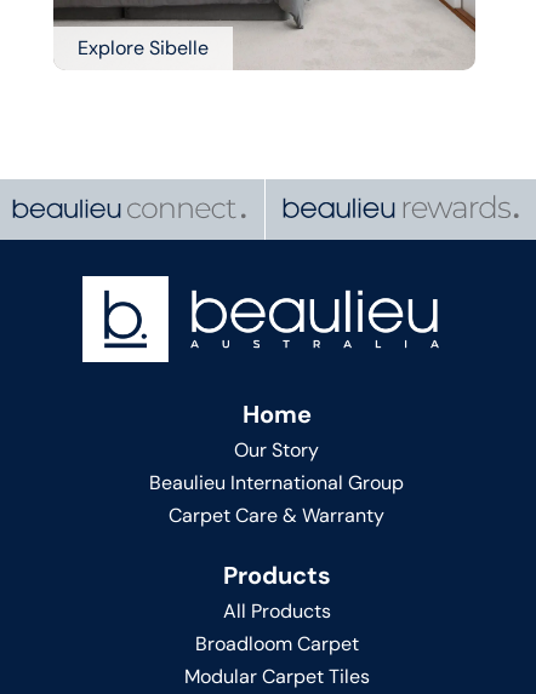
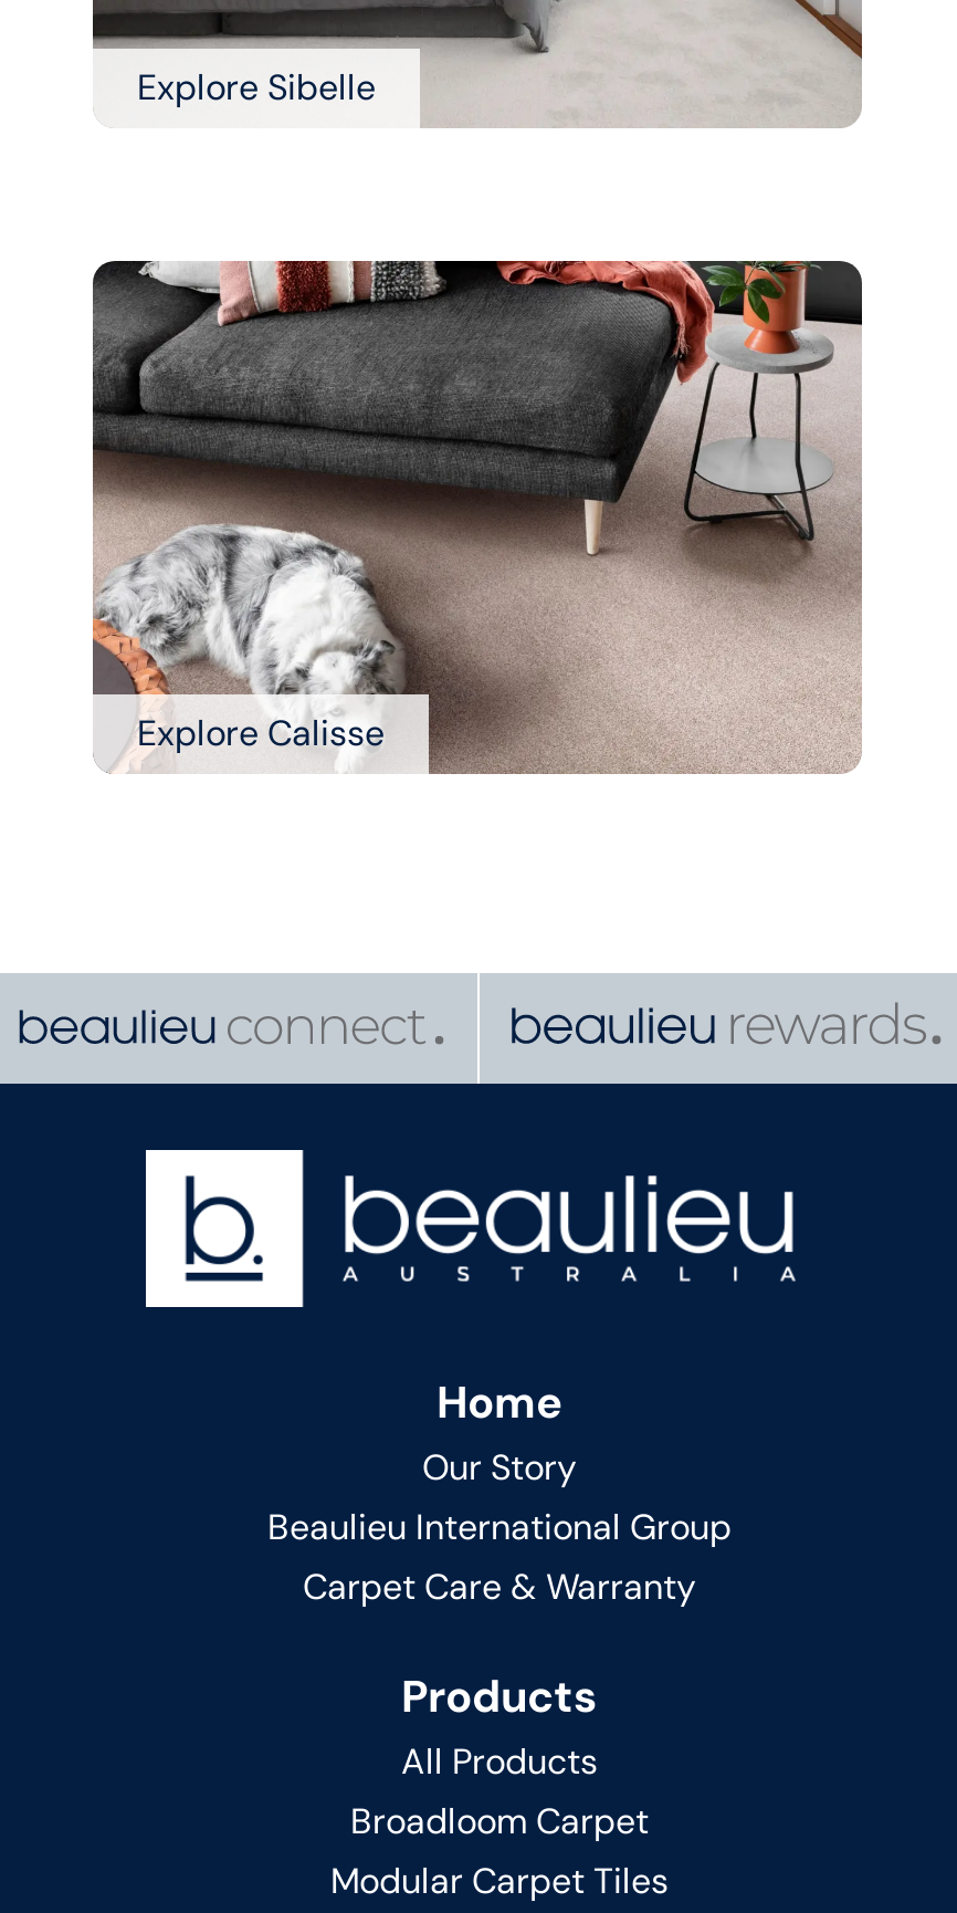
none -> [91,259,862,774] [image] | Explore Calisse

